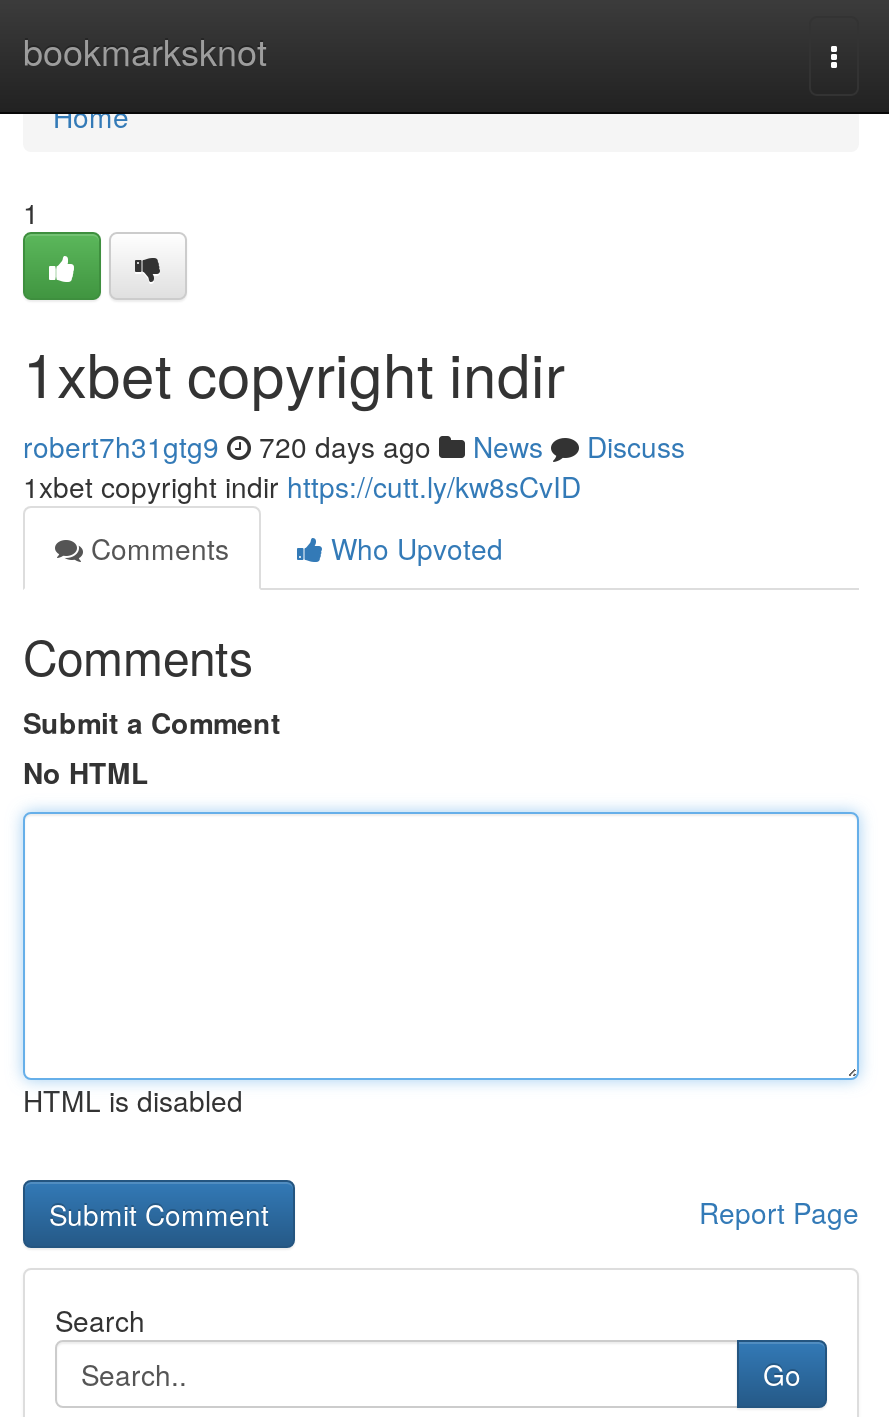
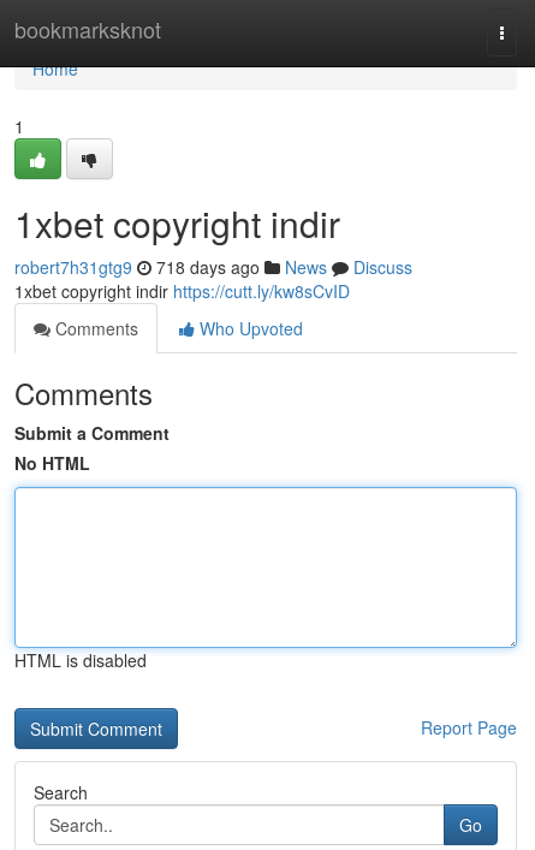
[23,426,685,466] robert7h31gtg9 720 days ago News Discuss -> [14,255,412,279] robert7h31gtg9 718 days ago News Discuss

